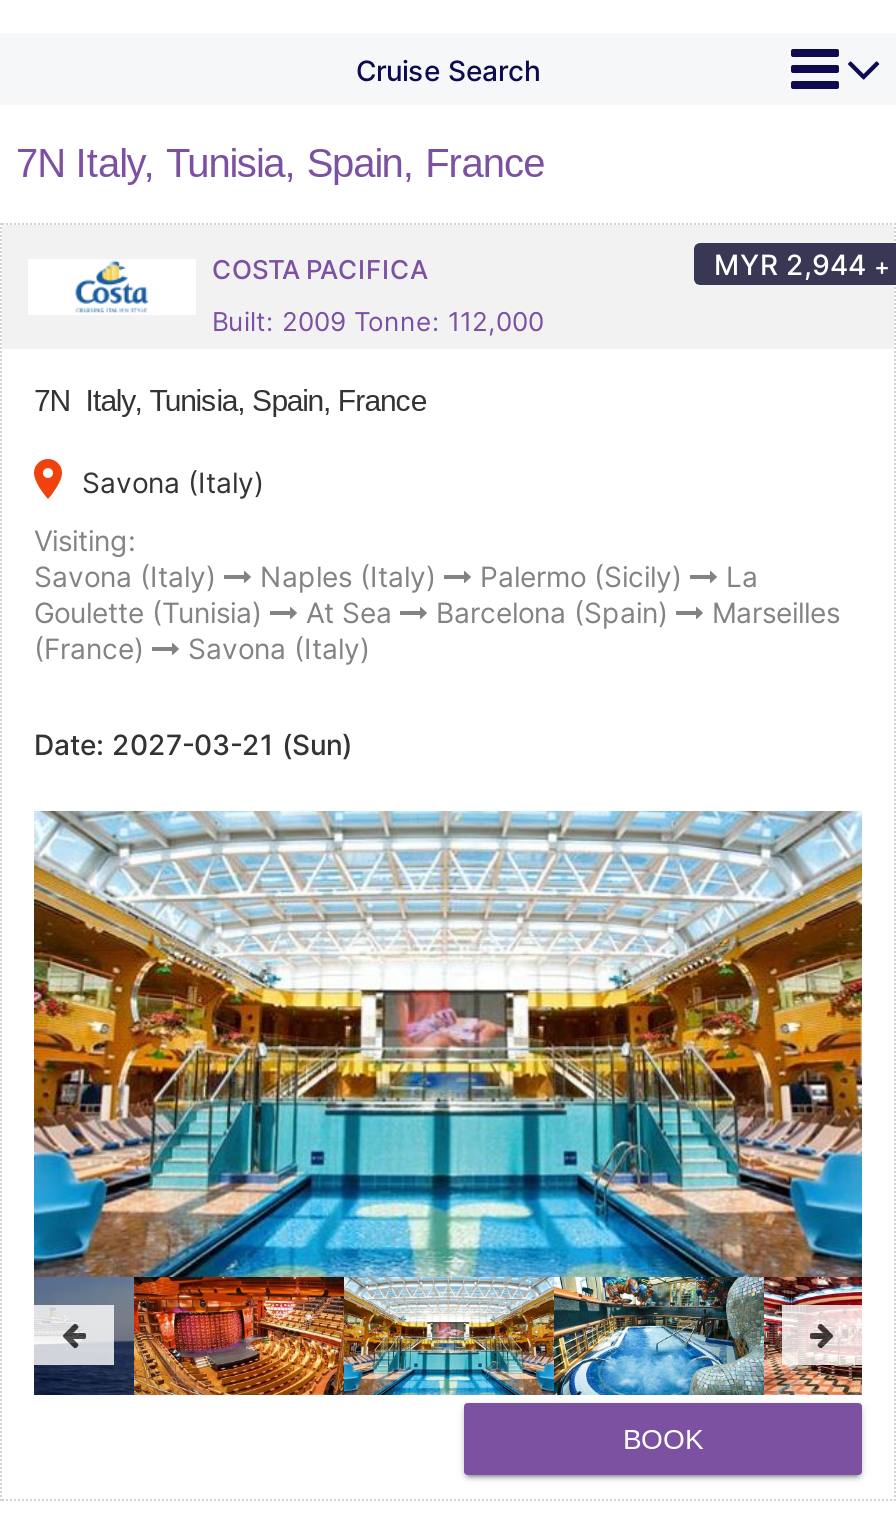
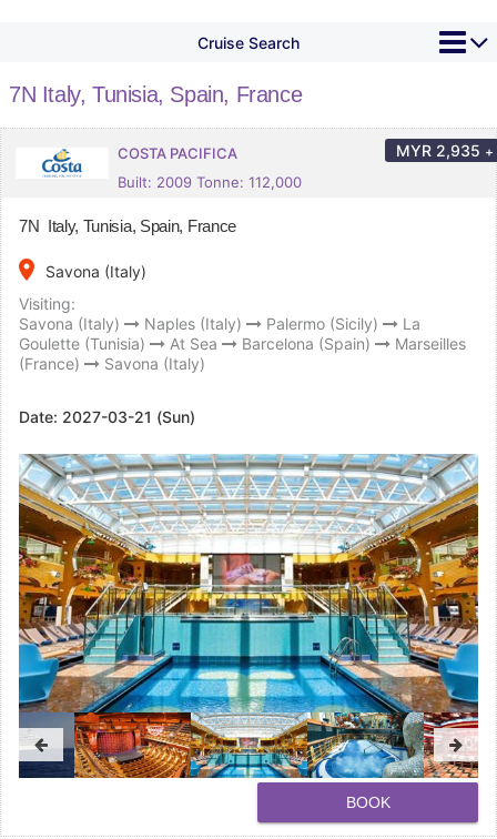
[714,247,890,281] MYR 2,944 + -> [396,141,494,160] MYR 2,935 +

